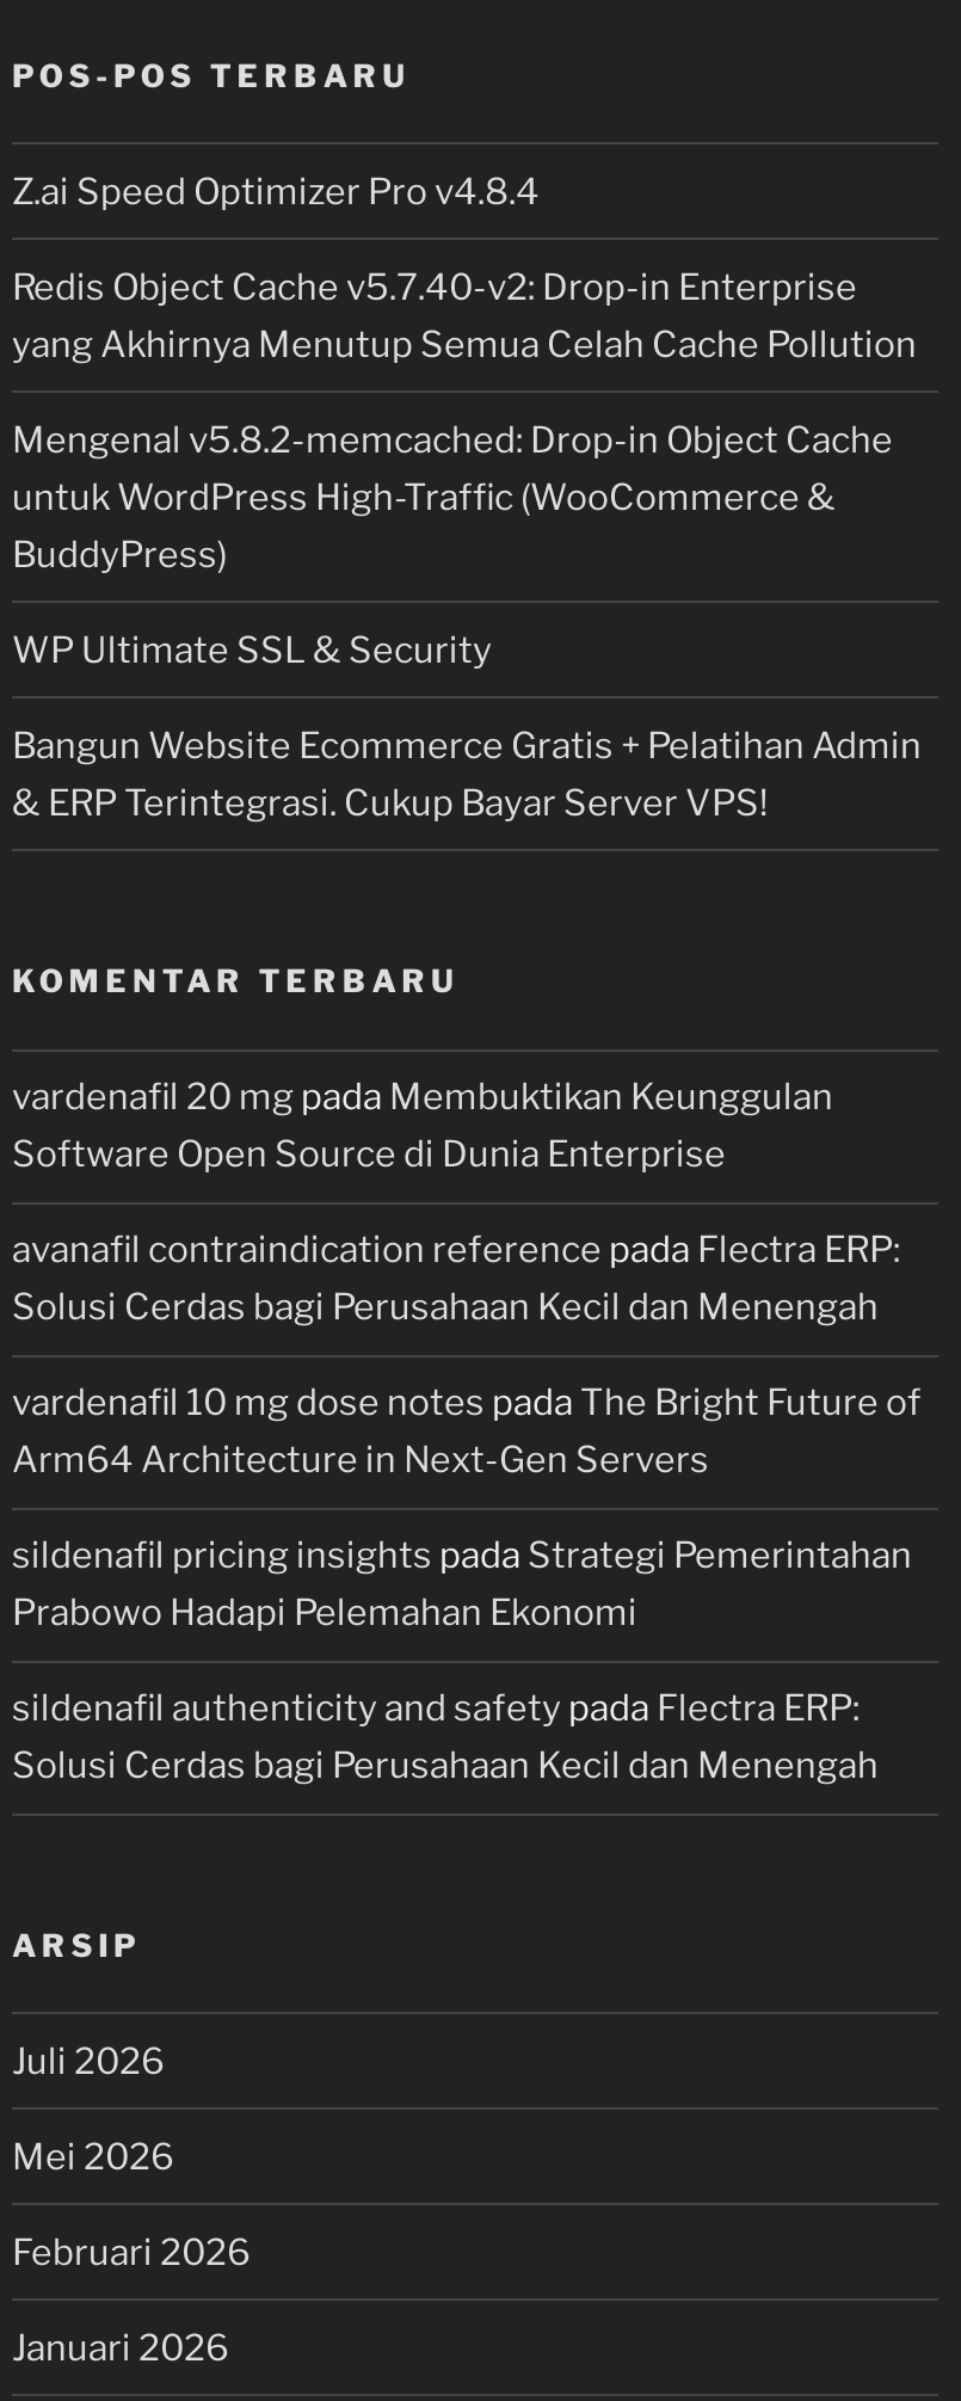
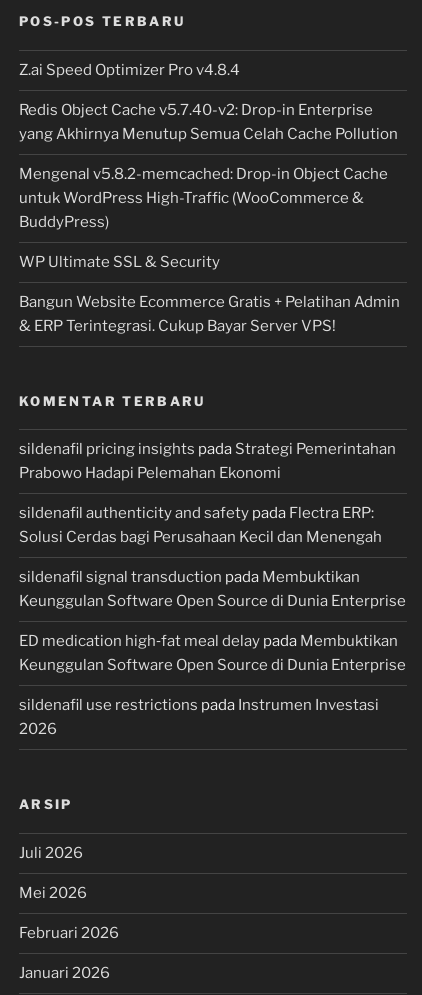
[12,1077,922,1483] vardenafil 20 mg pada Membuktikan Keunggulan | Software Open Source di Dunia Enterprise | avanafil contraindication reference pada Flectra ERP: | Solusi Cerdas bagi Perusahaan Kecil dan Menengah | vardenafil 10 mg dose notes pada The Bright Future of | Arm64 Architecture in Next-Gen Servers -> none
moved [12,1535,912,1789] -> [19,440,396,546]: sildenafil pricing insights pada Strategi Pemerintahan | Prabowo Hadapi Pelemahan Ekonomi | sildenafil authenticity and safety pada Flectra ERP: | Solusi Cerdas bagi Perusahaan Kecil dan Menengah
none -> [19,568,406,738] sildenafil signal transduction pada Membuktikan | Keunggulan Software Open Source di Dunia Enterprise | ED medication high‑fat meal delay pada Membuktikan | Keunggulan Software Open Source di Dunia Enterprise | sildenafil use restrictions pada Instrumen Investasi | 2026

